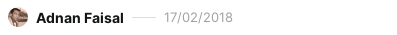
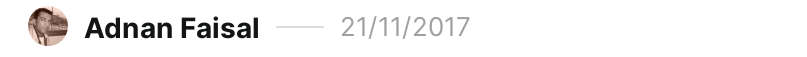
[164,9,233,25] 17/02/2018 -> [340,10,470,42] 21/11/2017

